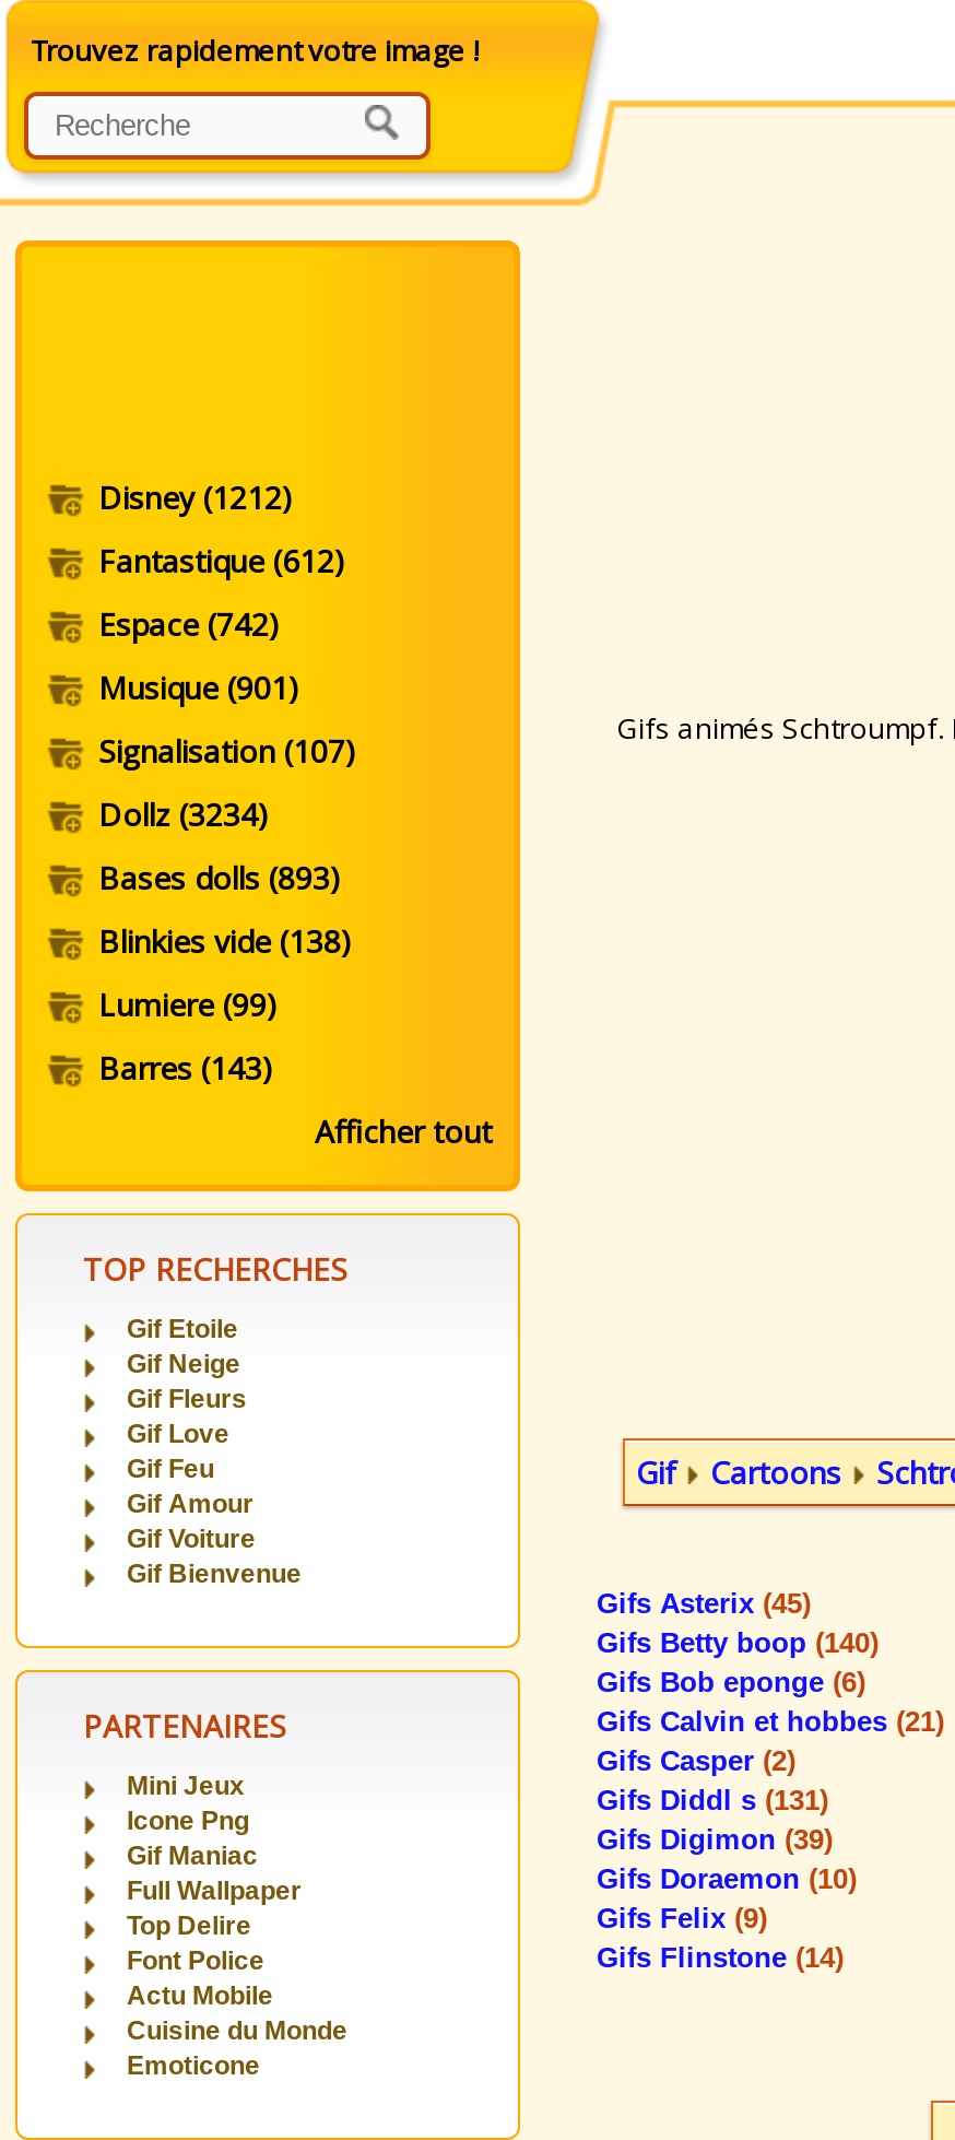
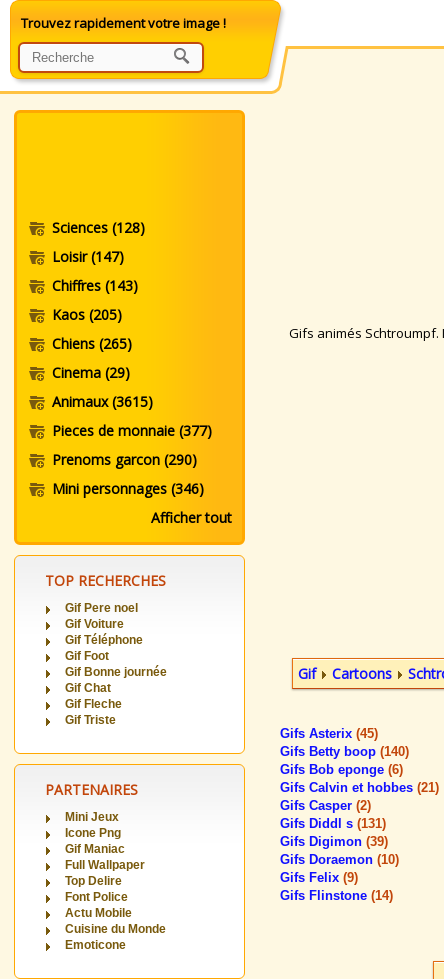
[98,477,293,518] Disney (1212) -> [52,218,145,237] Sciences (128)
[98,540,345,581] Fantastique (612) -> [52,247,124,266] Loisir (147)
[98,603,280,645] Espace (742) -> [52,276,138,295] Chiffres (143)
[98,667,299,708] Musique (901) -> [52,305,122,324] Kaos (205)
[98,730,356,772] Signalisation (107) -> [52,334,132,353] Chiens (265)
[98,793,269,835] Dollz (3234) -> [52,363,130,382] Cinema (29)
[98,857,341,898] Bases dolls (893) -> [52,392,153,411] Animaux (3615)
[98,920,352,962] Blinkies vide (138) -> [52,421,212,440] Pieces de monnaie (377)
[98,984,278,1025] Lumiere (99) -> [52,450,197,469] Prenoms garcon (290)
[98,1047,273,1089] Barres (143) -> [52,479,204,498] Mini personnages (346)
[127,1314,254,1519] Gif Etoile | Gif Neige | Gif Fleurs | Gif Love | Gif Feu | Gif Amour -> [65,601,138,615] Gif Pere noel
moved [127,1524,256,1554] -> [65,617,124,631]: Gif Voiture
[127,1559,302,1589] Gif Bienvenue -> [65,633,167,727] Gif Téléphone | Gif Foot | Gif Bonne journée | Gif Chat | Gif Fleche | Gif Triste

